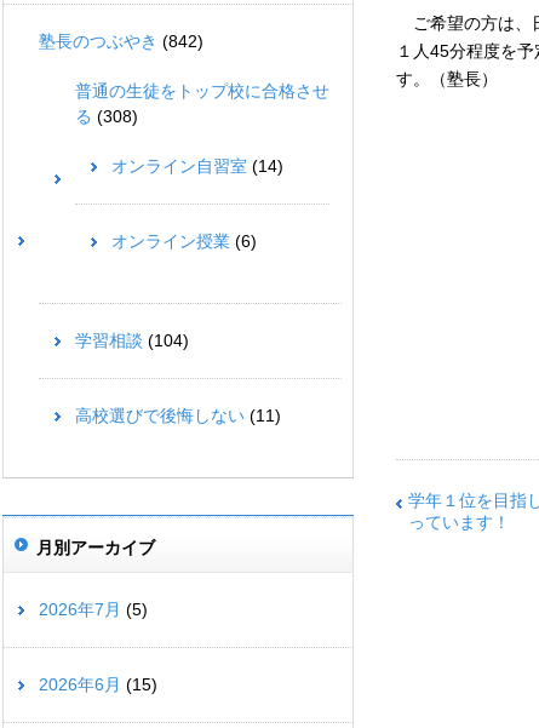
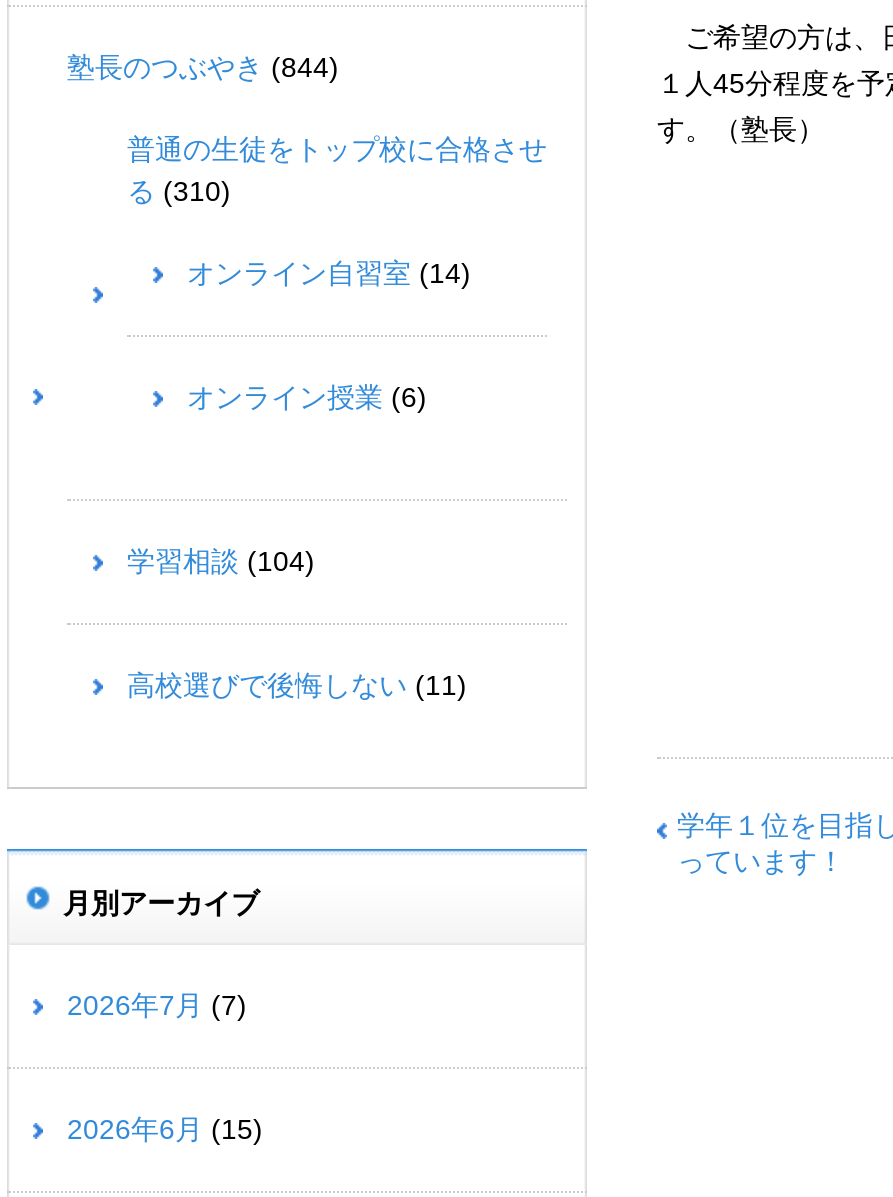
[39,31,203,51] 塾長のつぶやき(842) -> [67,51,339,83] 塾長のつぶやき(844)
[75,107,138,126] る(308) -> [127,175,231,207] る(310)
[39,600,148,619] 2026年7月(5) -> [67,989,247,1021] 2026年7月(7)

